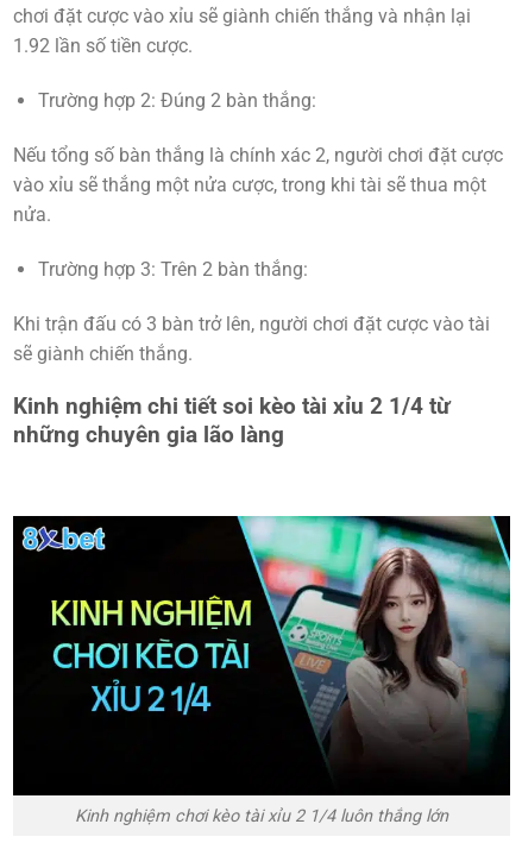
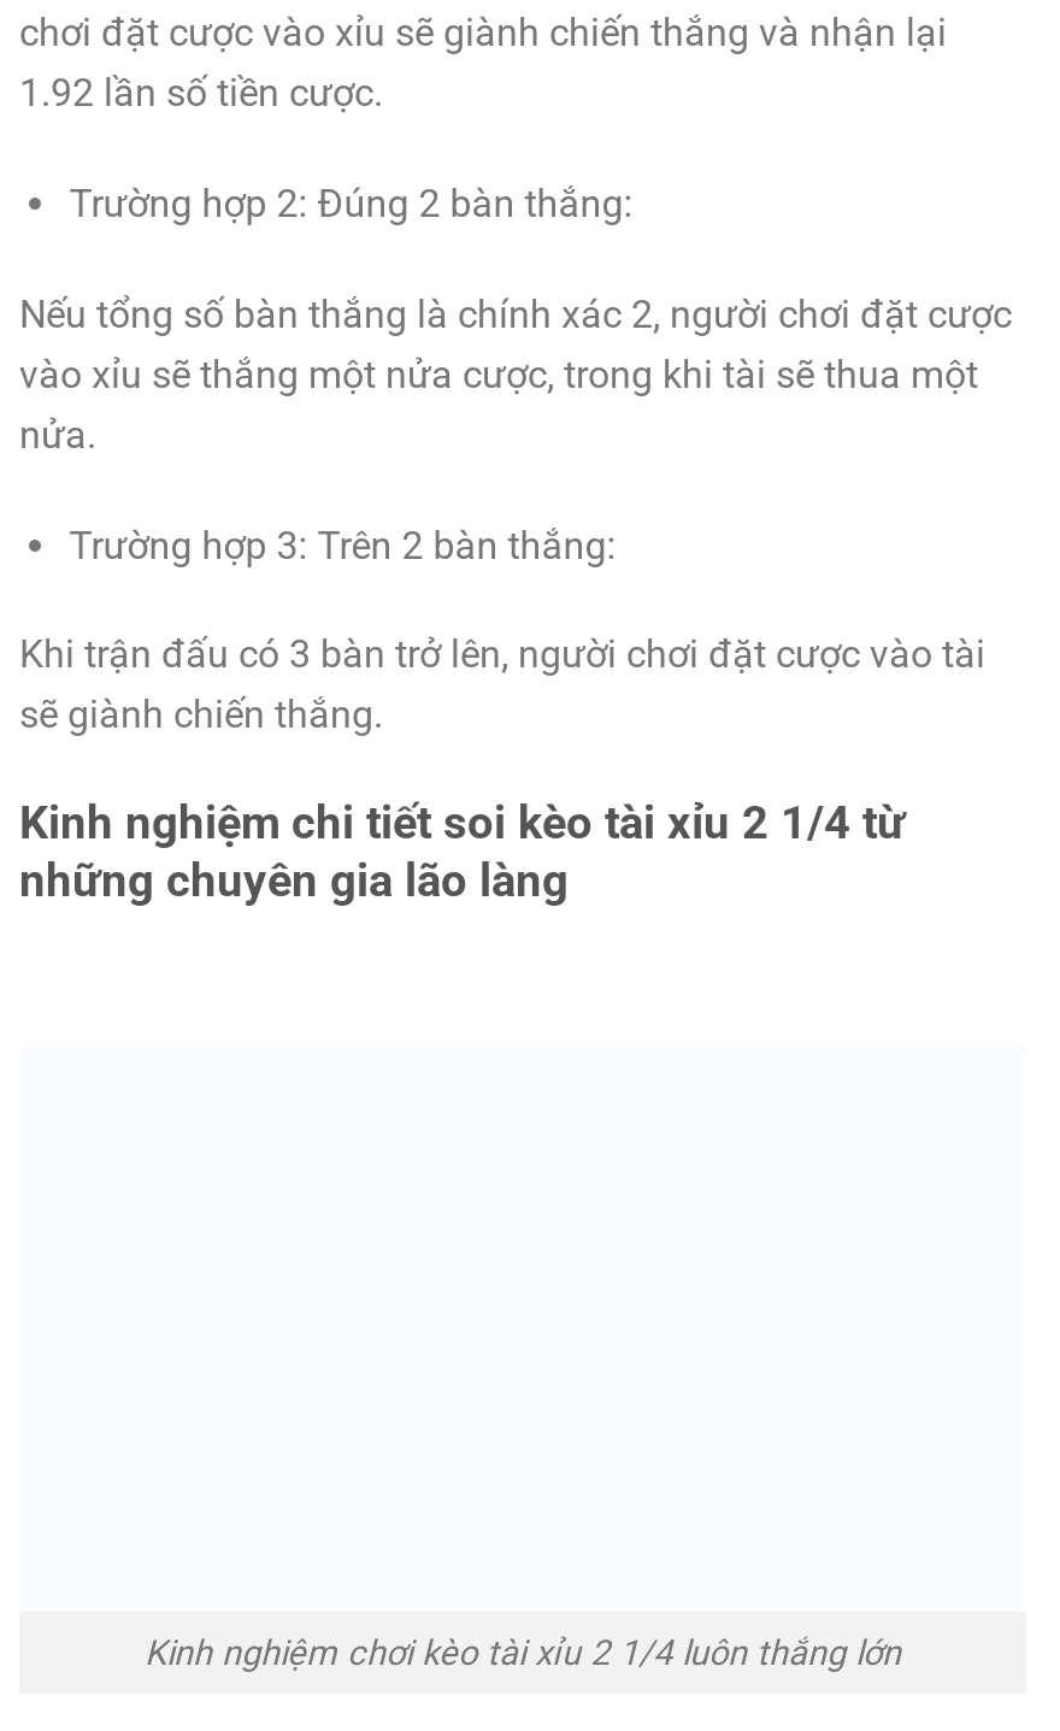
[12,515,511,797] [image] -> none

